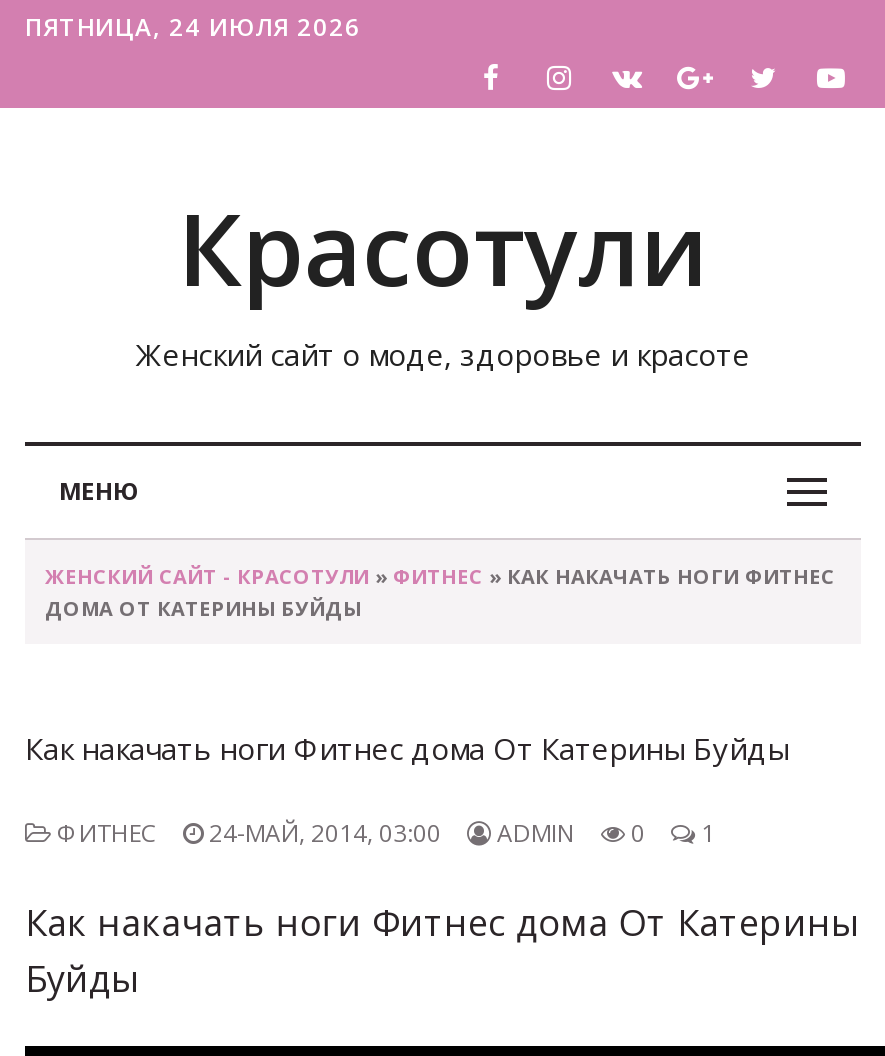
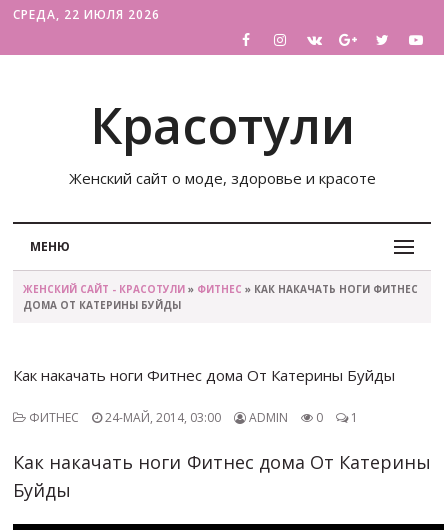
[25,10,361,44] ПЯТНИЦА, 24 ИЮЛЯ 2026 -> [13,6,160,23] СРЕДА, 22 ИЮЛЯ 2026

